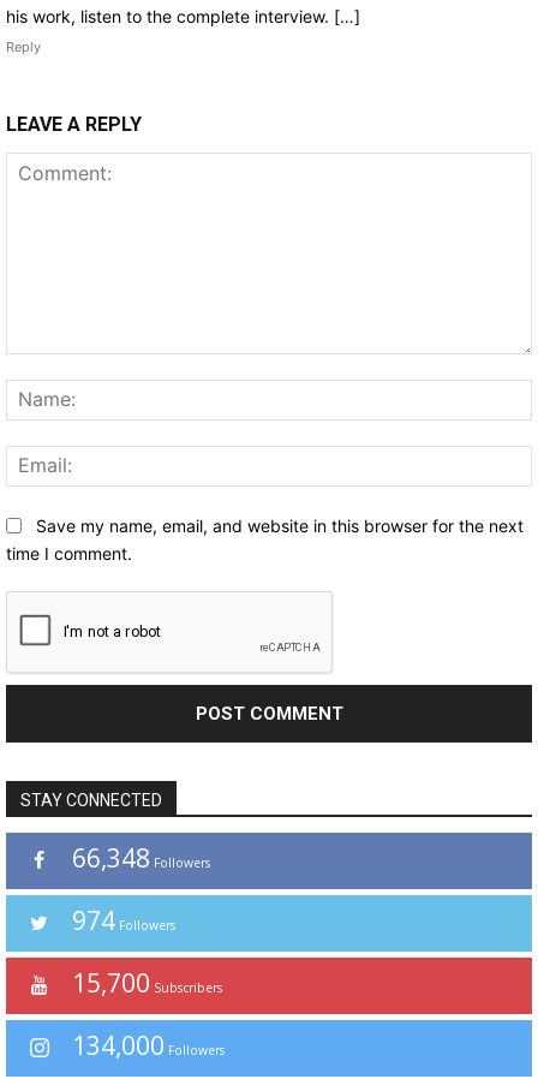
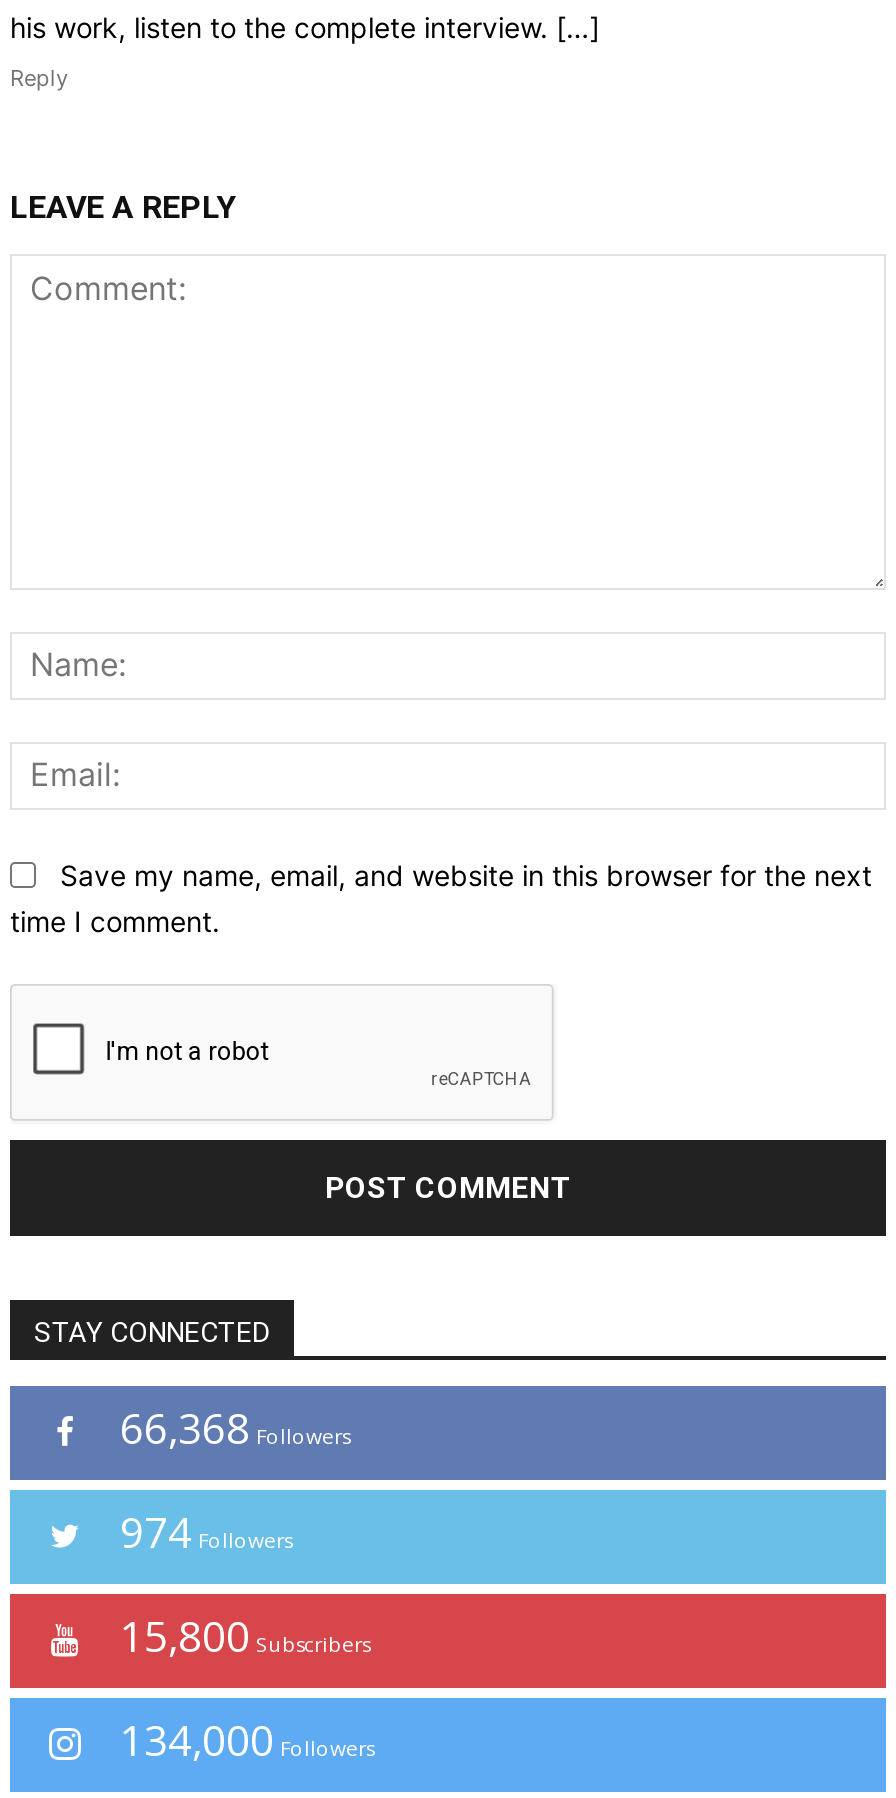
[72,841,210,875] 66,348 Followers -> [120,1400,350,1456] 66,368 Followers
[72,966,222,1000] 15,700 Subscribers -> [120,1608,370,1664] 15,800 Subscribers

